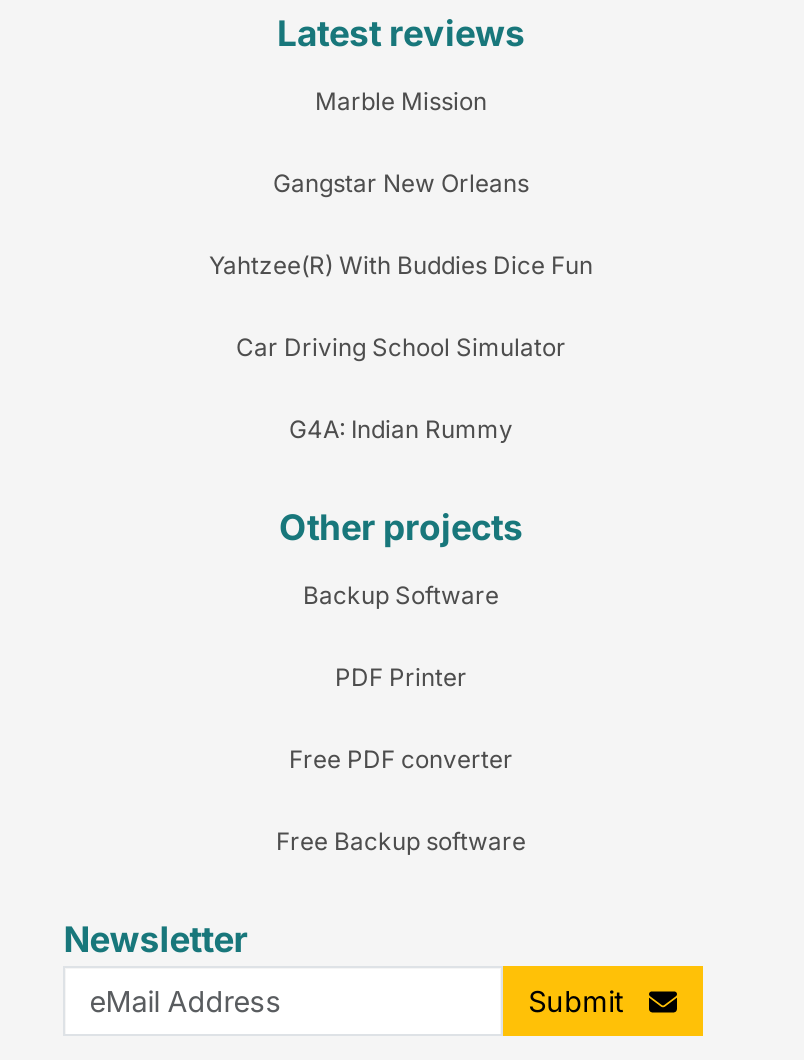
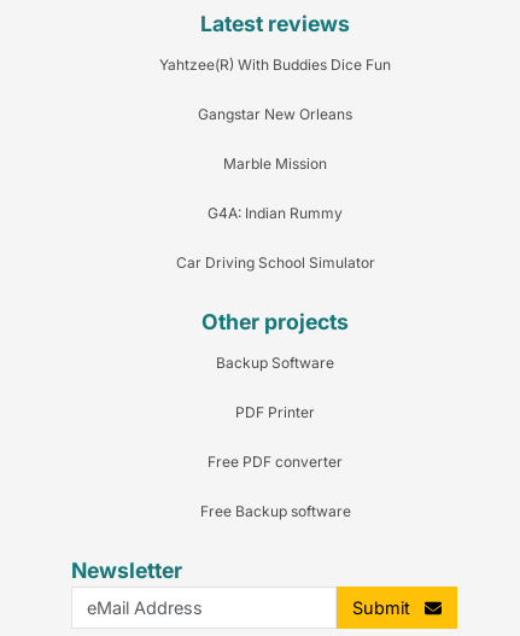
moved [273,86,529,198] -> [198,105,352,173]: Gangstar New Orleans | Marble Mission
moved [209,250,593,280] -> [159,56,391,74]: Yahtzee(R) With Buddies Dice Fun
moved [236,332,566,362] -> [176,254,375,272]: Car Driving School Simulator
moved [289,414,513,444] -> [208,204,343,222]: G4A: Indian Rummy

